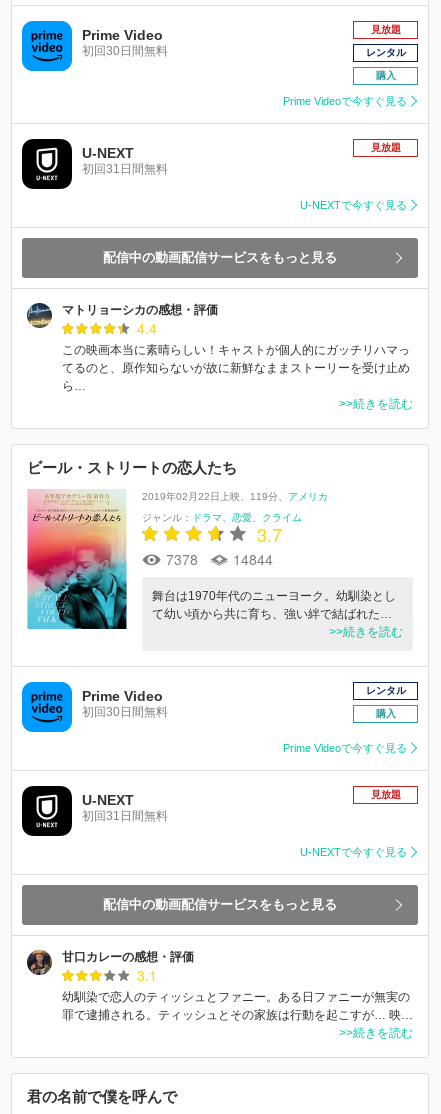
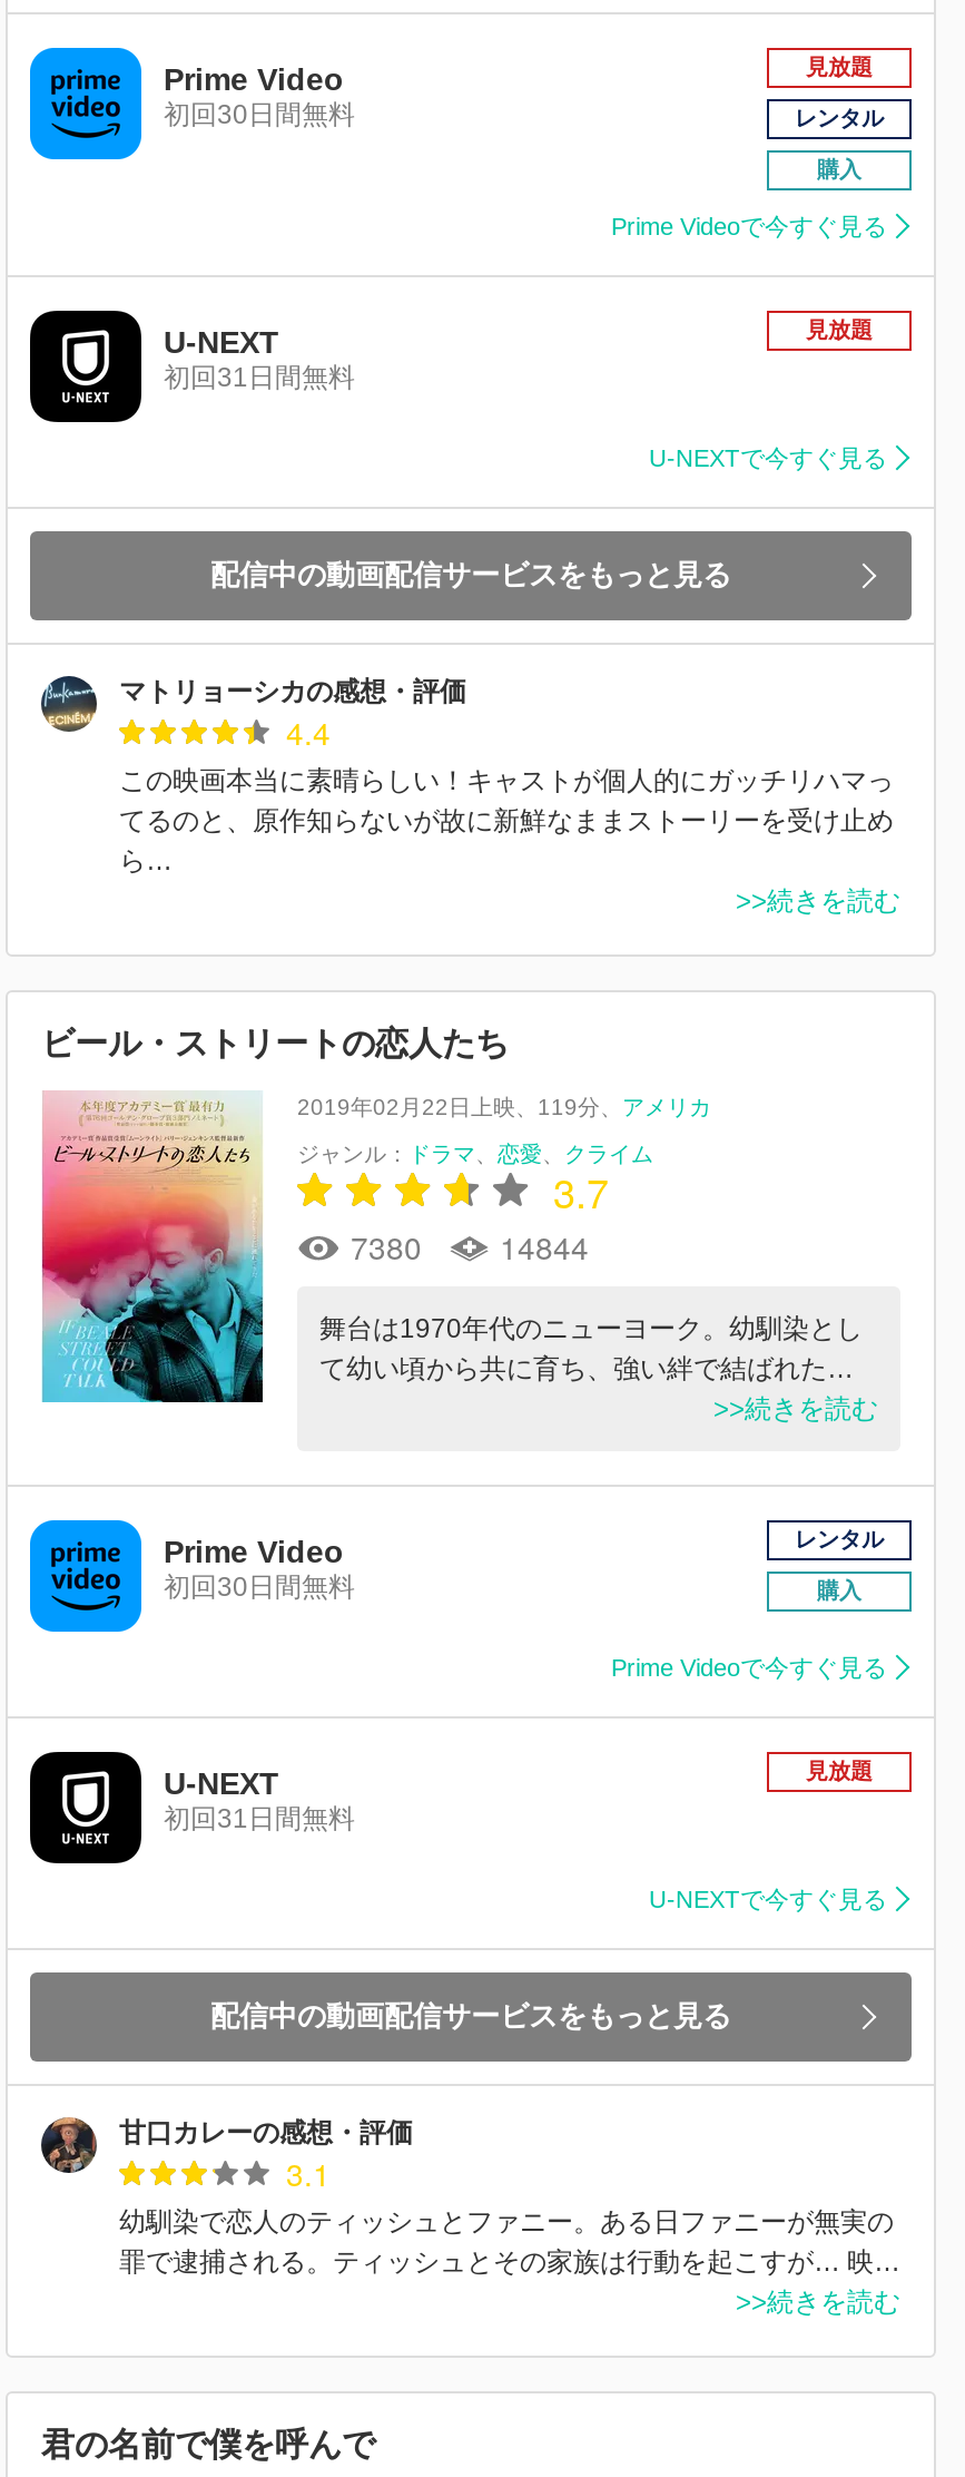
[166,549,273,569] 7378 14844 -> [351,1223,589,1268] 7380 14844

